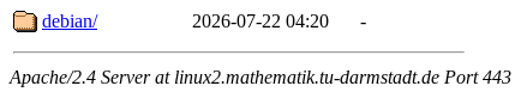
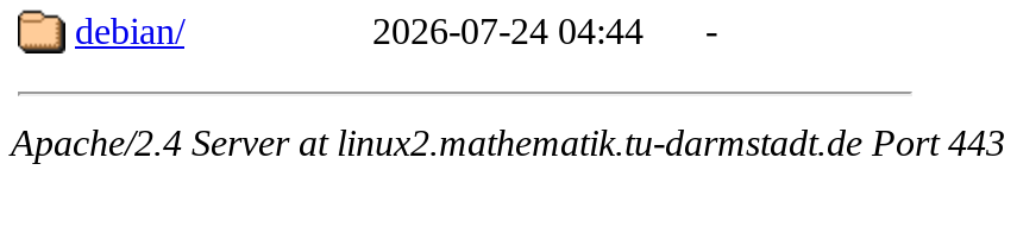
[192,11,329,31] 2026-07-22 04:20 -> [372,10,644,51] 2026-07-24 04:44

